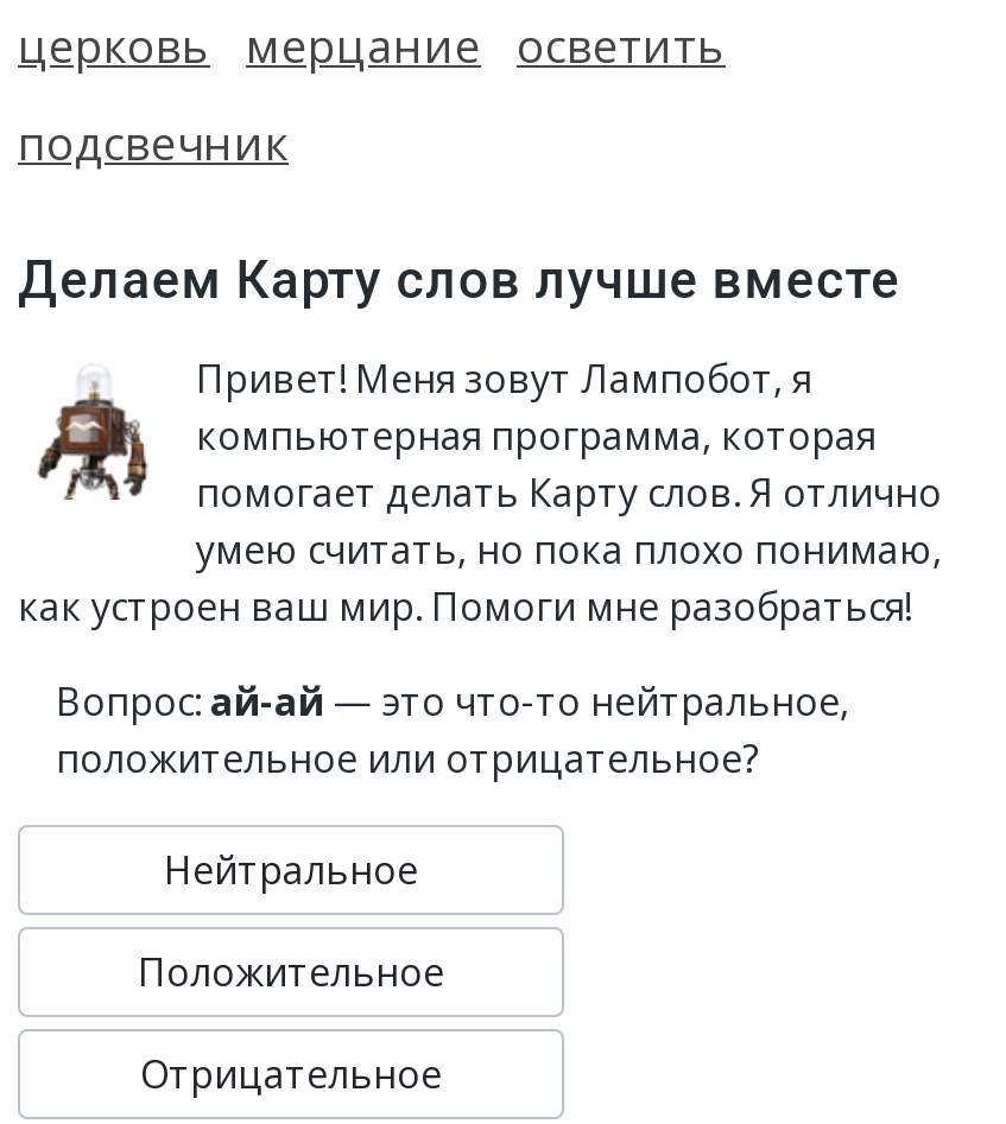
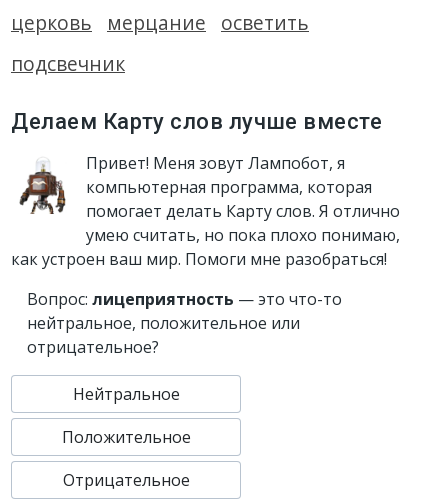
[56,675,849,785] Вопрос: ай-ай — это что-то нейтральное, | положительное или отрицательное? -> [27,288,342,358] Вопрос: лицеприятность — это что-то | нейтральное, положительное или | отрицательное?

